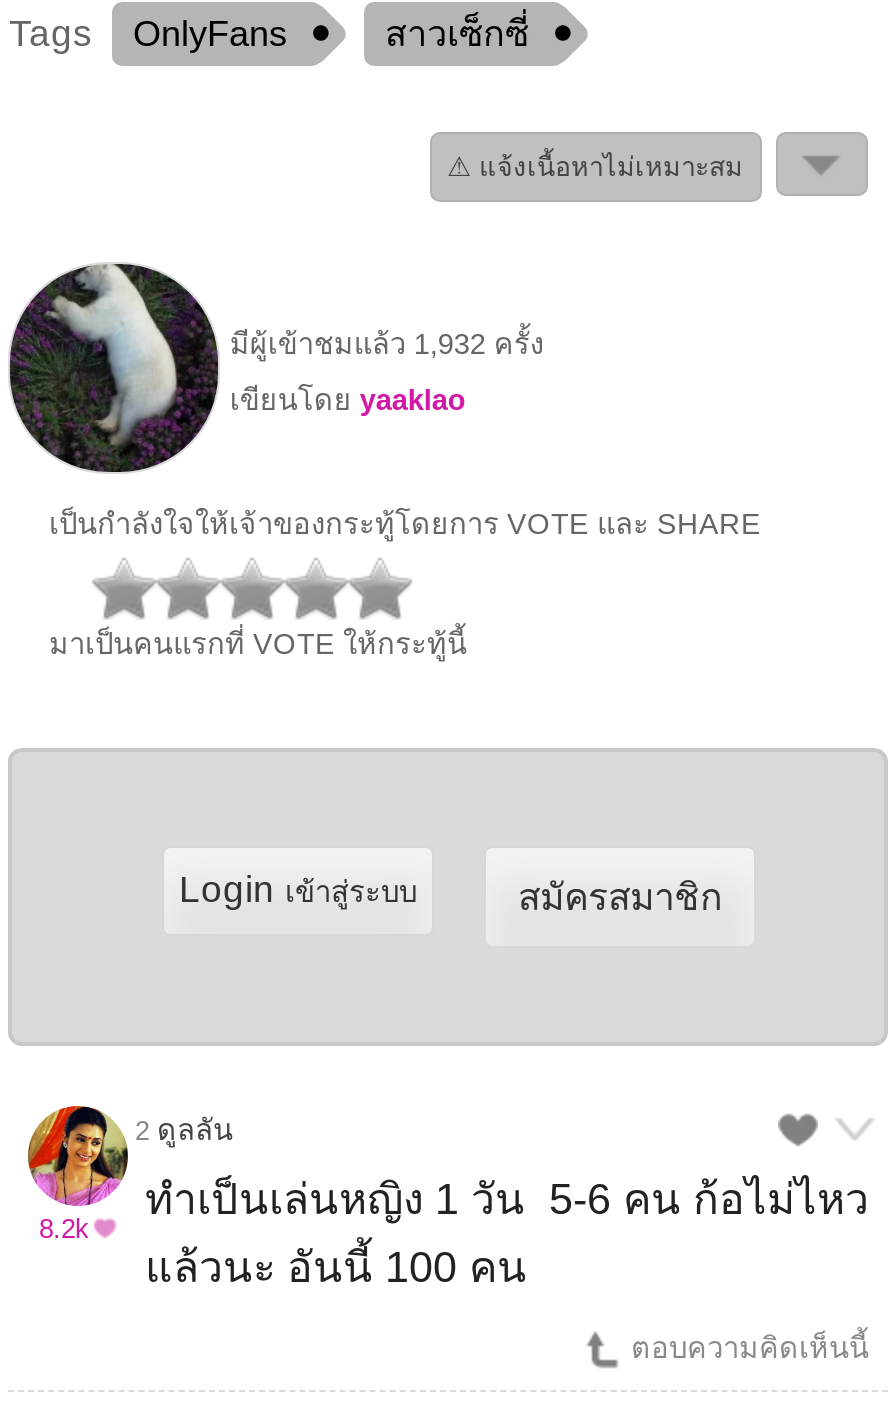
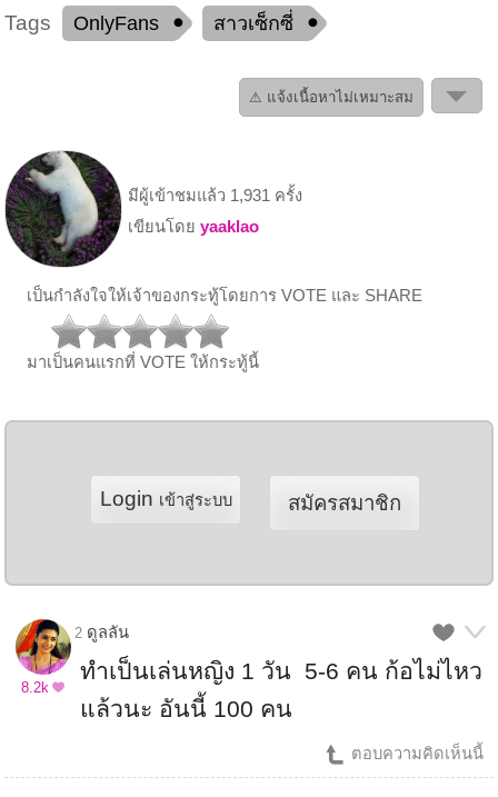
[230,328,544,360] มีผู้เข้าชมแล้ว 1,932 ครั้ง -> [128,187,302,205] มีผู้เข้าชมแล้ว 1,931 ครั้ง

